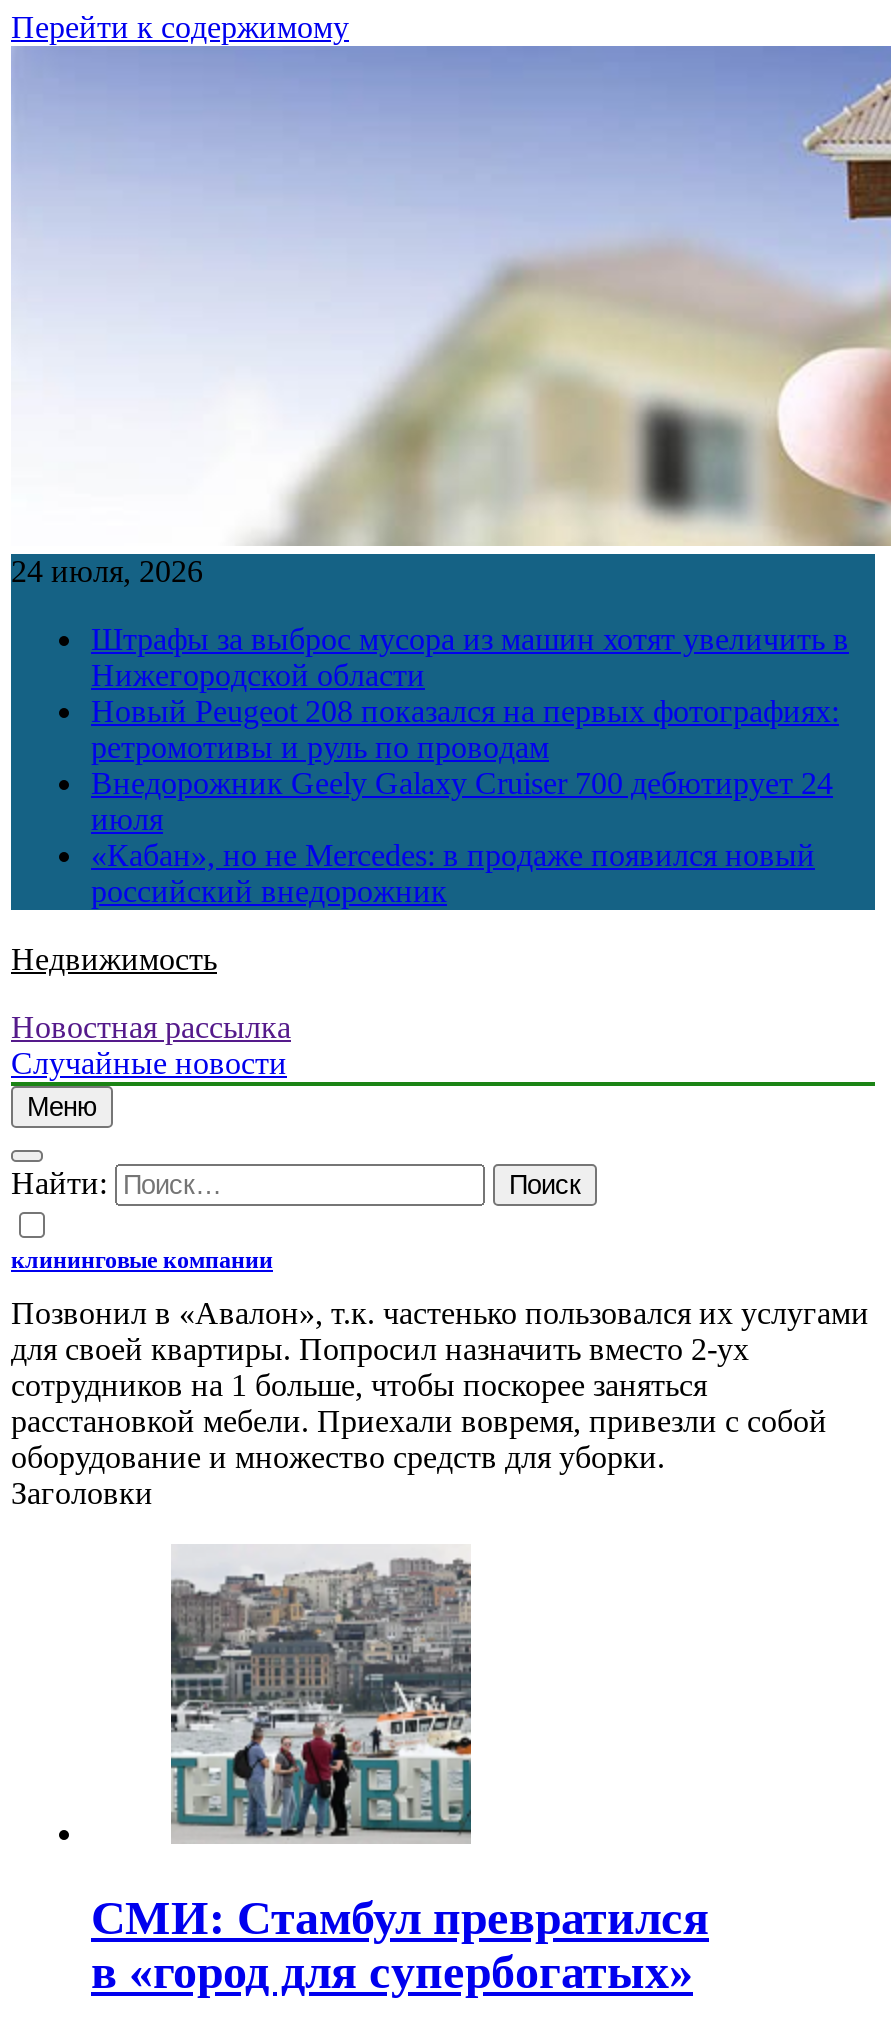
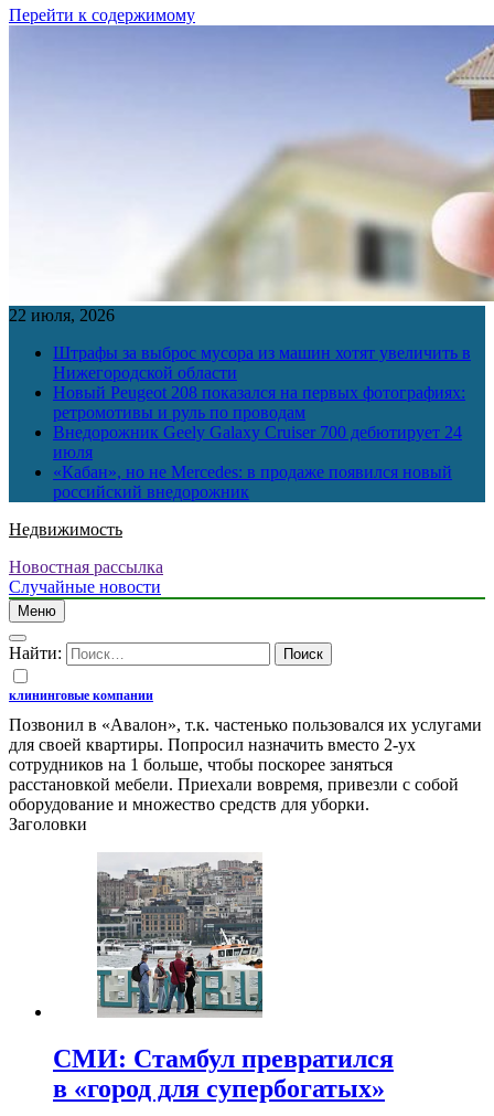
[11,554,203,588] 24 июля, 2026 -> [9,306,115,325] 22 июля, 2026

